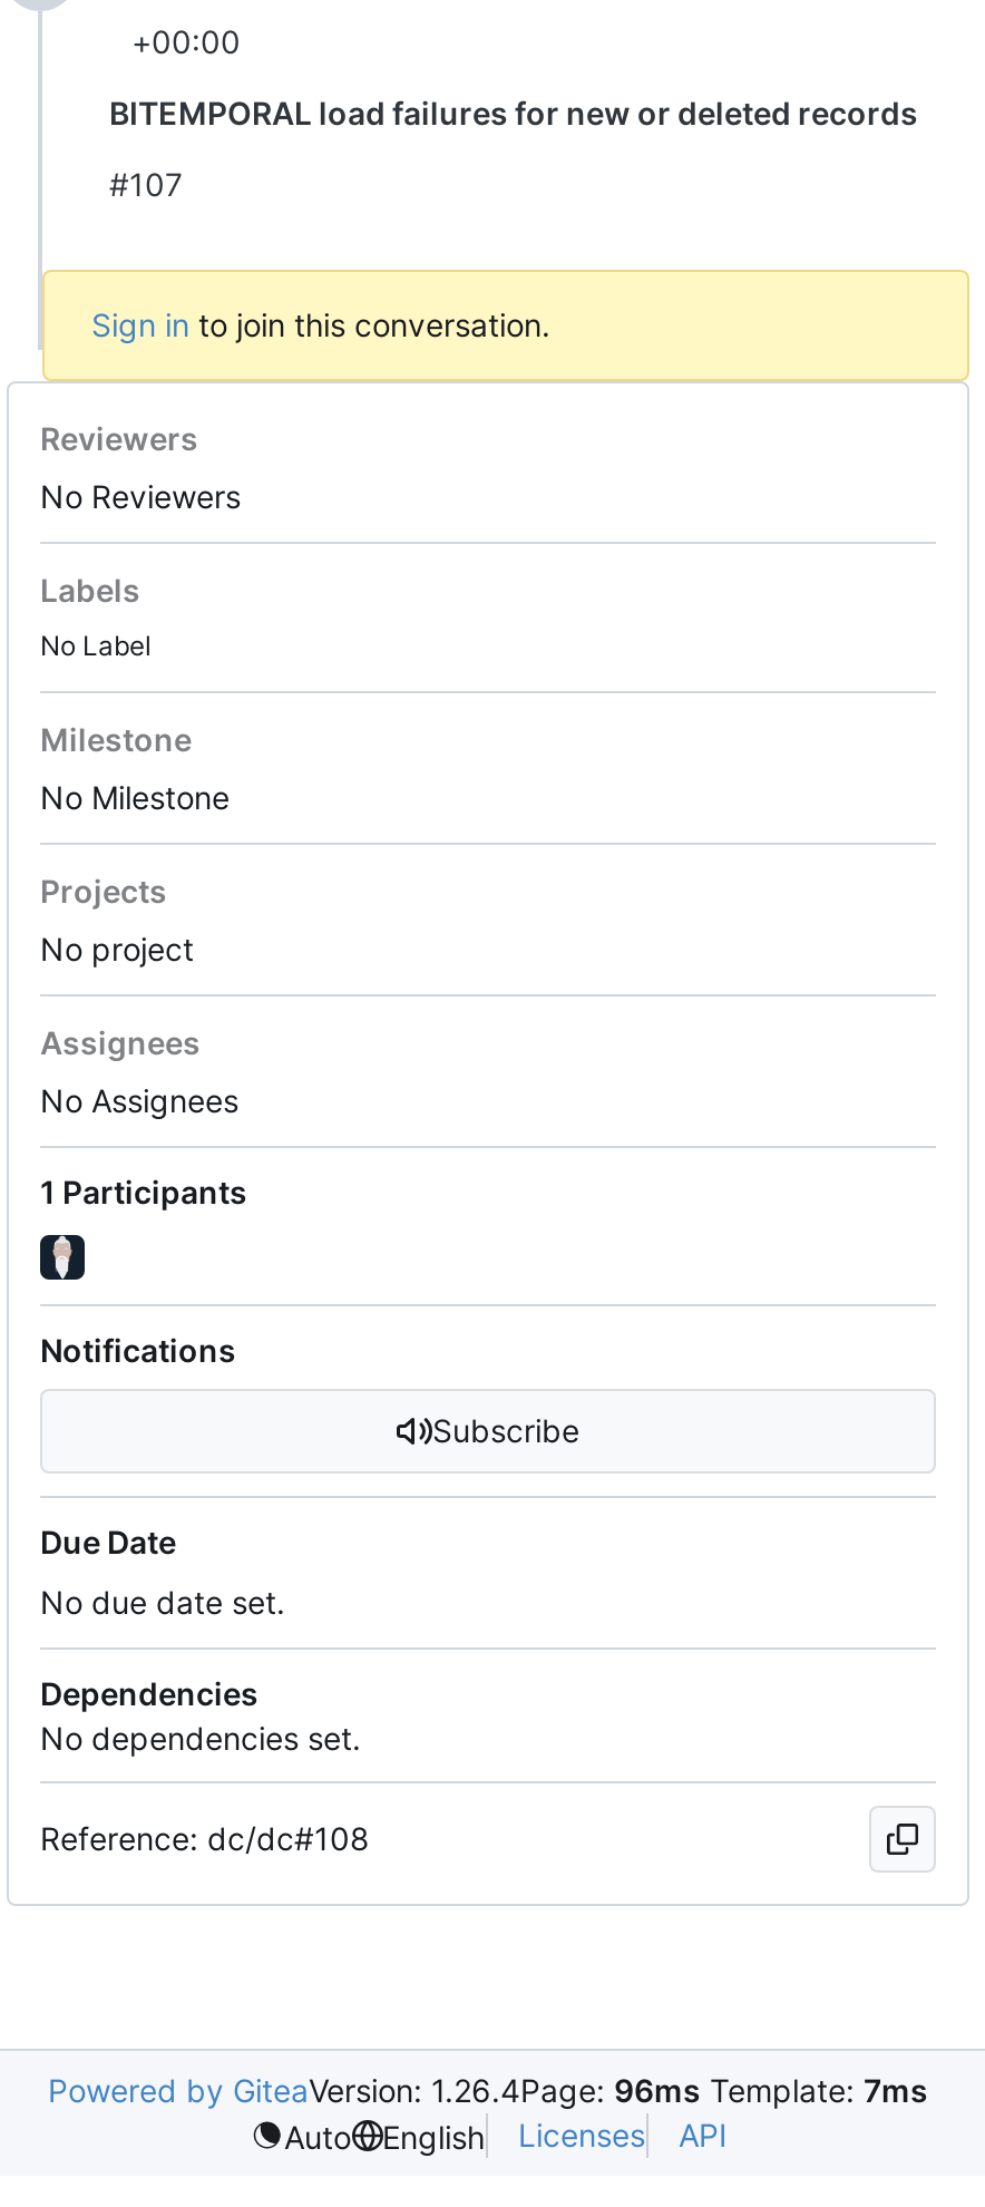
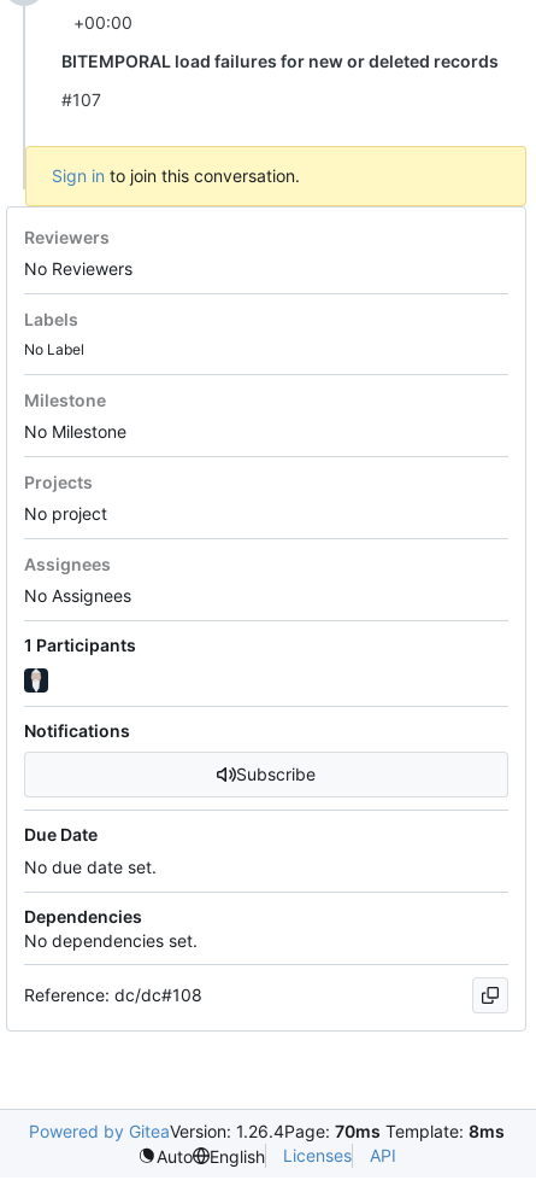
[48,2071,928,2109] Powered by GiteaVersion: 1.26.4Page: 96ms Template: 7ms -> [28,1121,504,1141] Powered by GiteaVersion: 1.26.4Page: 70ms Template: 8ms

